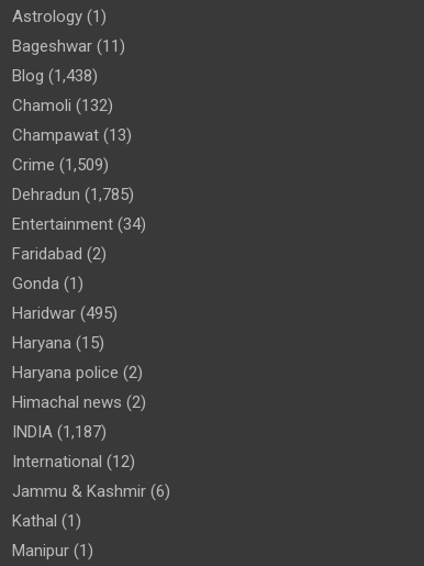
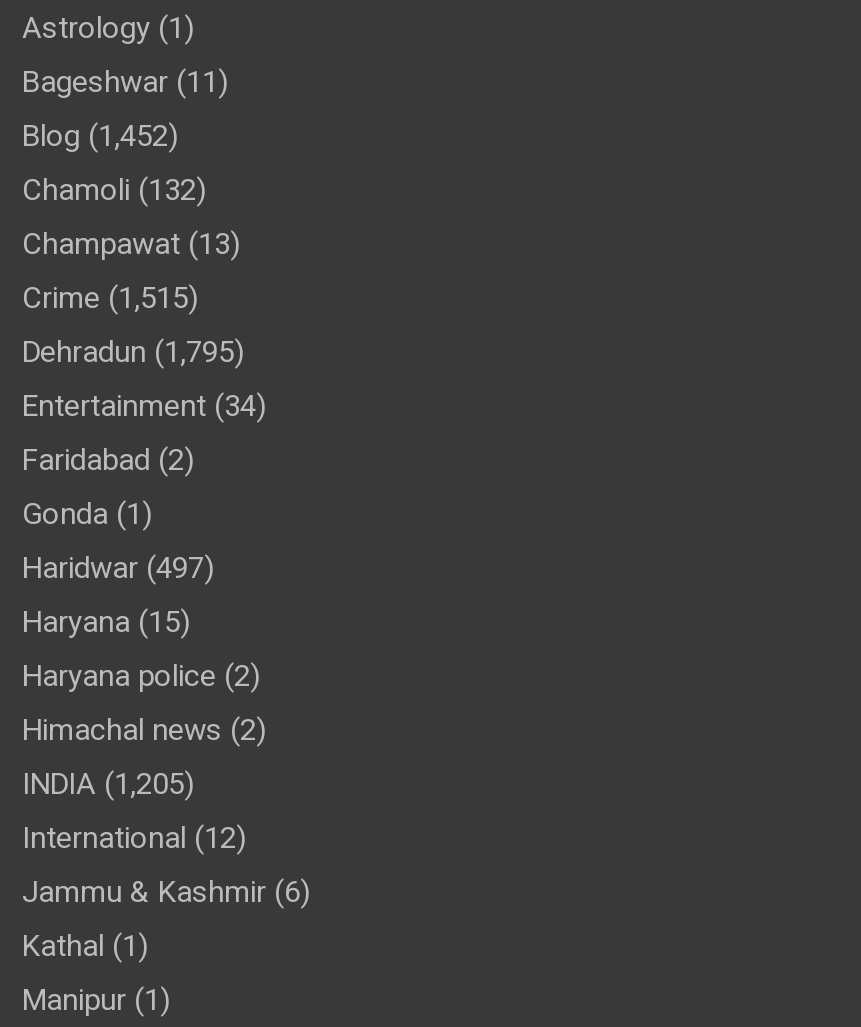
[12,66,98,86] Blog (1,438) -> [22,118,178,154] Blog (1,452)
[12,155,109,175] Crime (1,509) -> [22,280,198,316] Crime (1,515)
[12,185,134,204] Dehradun (1,785) -> [22,334,244,370] Dehradun (1,795)
[12,303,118,323] Haridwar (495) -> [22,550,214,586] Haridwar (497)
[12,422,107,442] INDIA (1,187) -> [22,766,194,802] INDIA (1,205)

